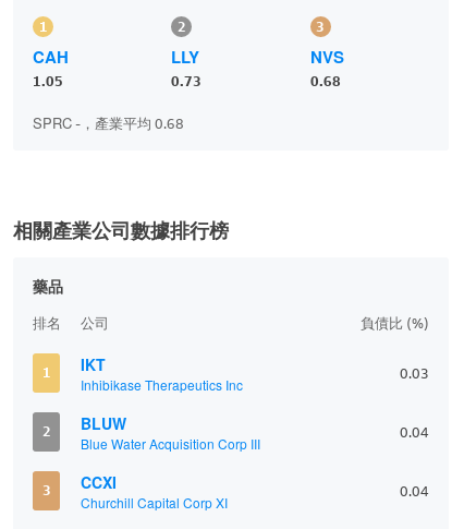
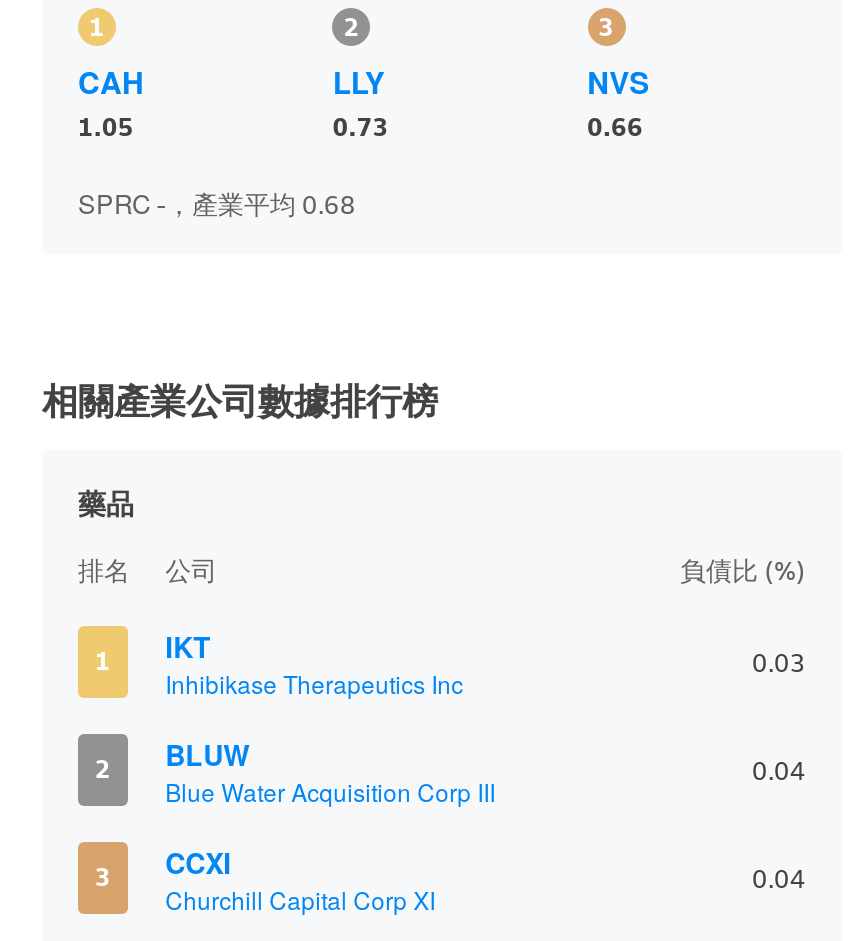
[310,73,341,90] 0.68 -> [587,113,643,143] 0.66

